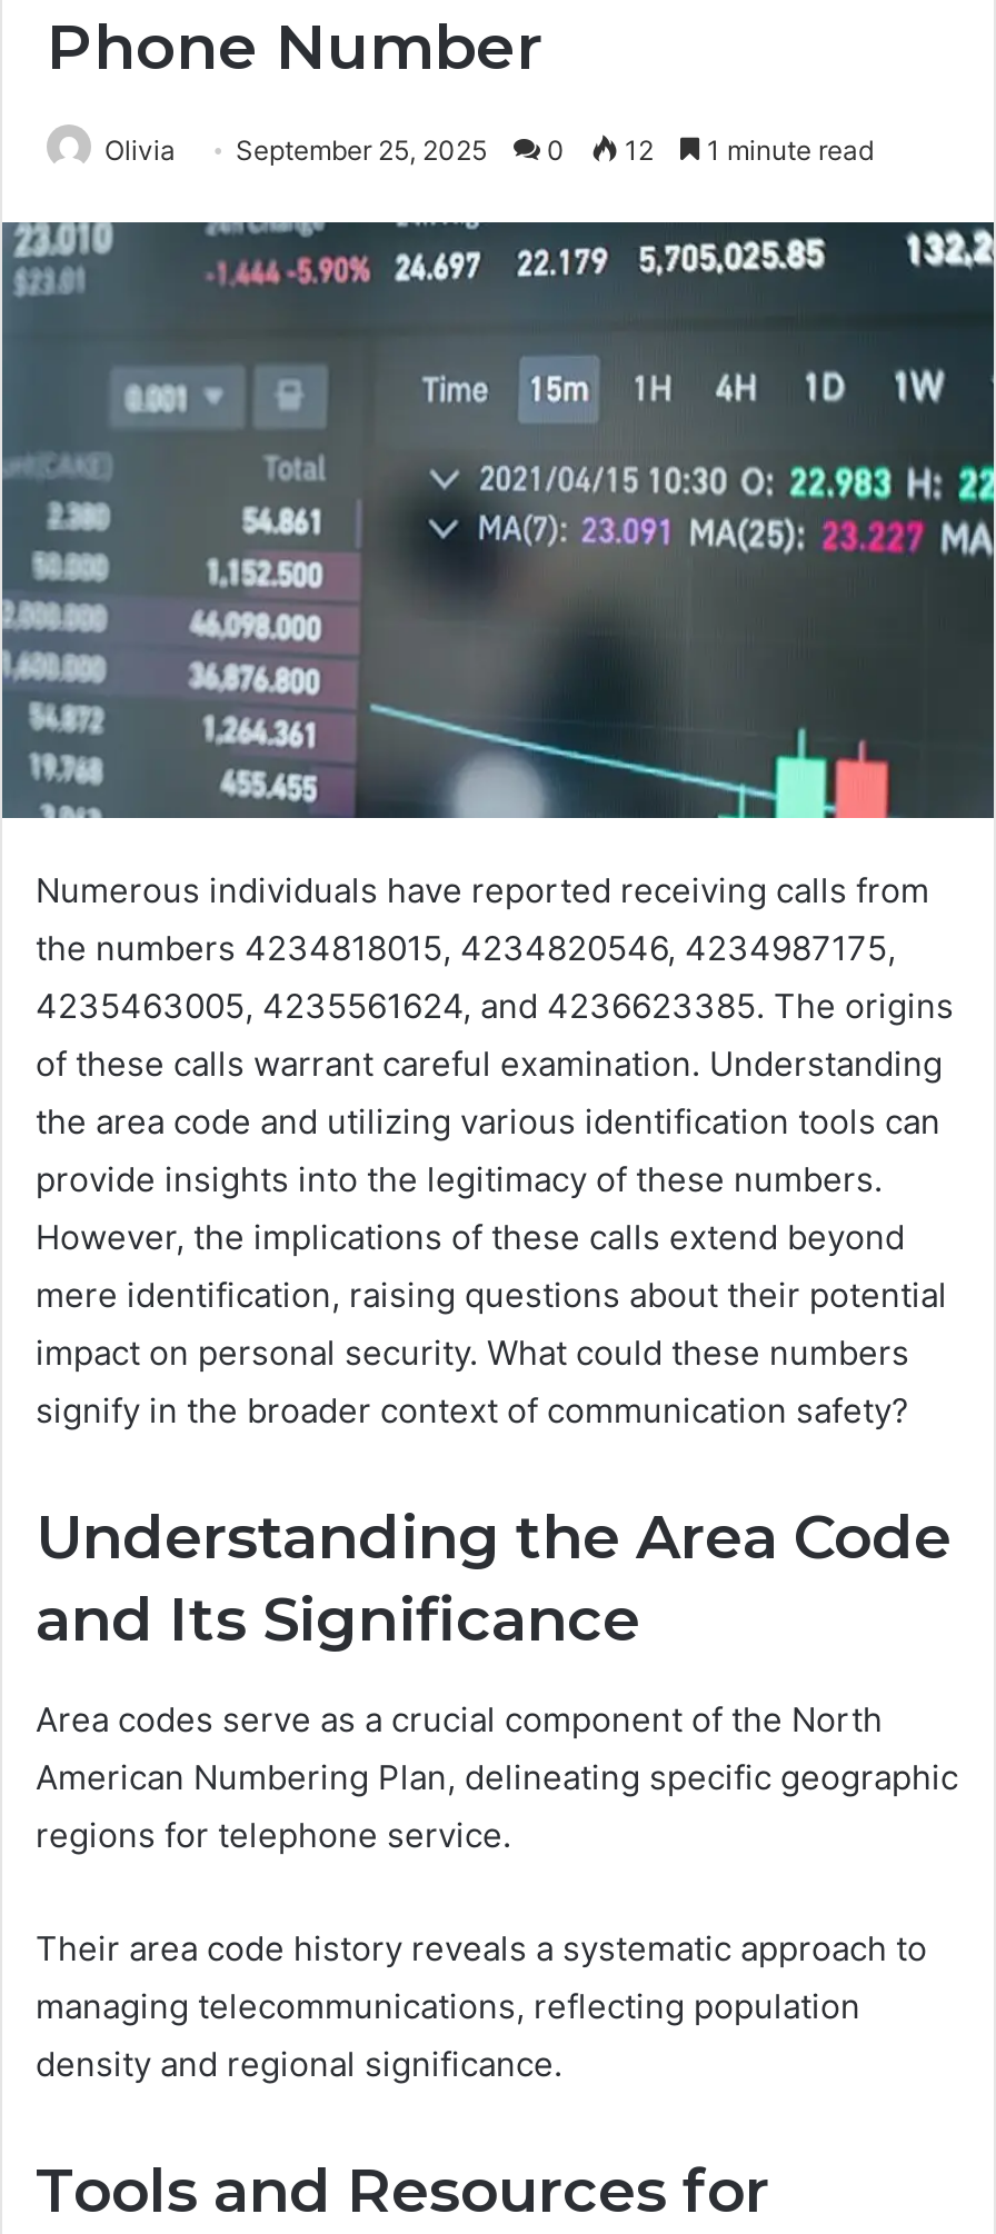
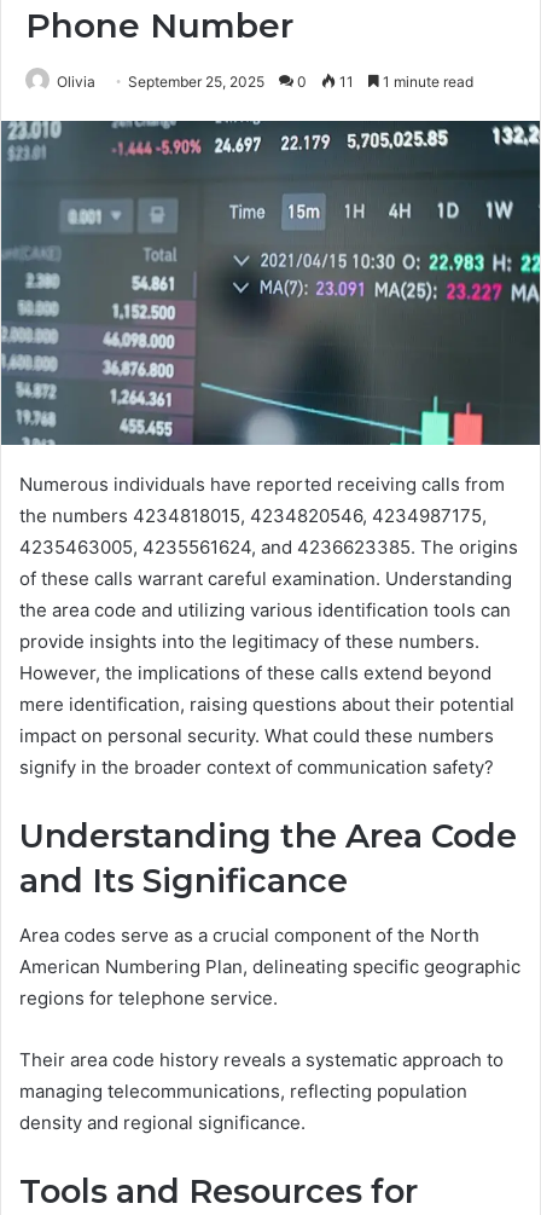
[104,132,874,166] Olivia September 25, 2025 0 12 1 minute read -> [57,72,473,90] Olivia September 25, 2025 0 11 1 minute read

